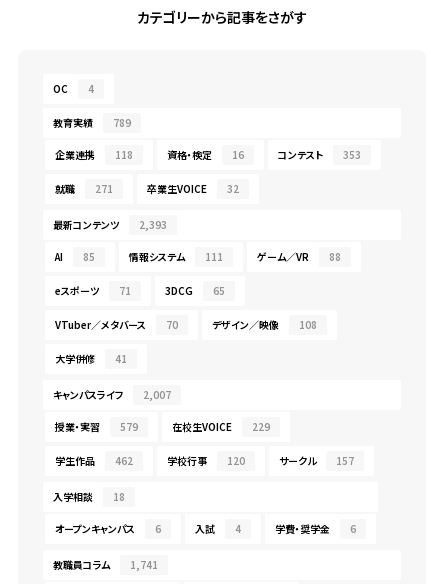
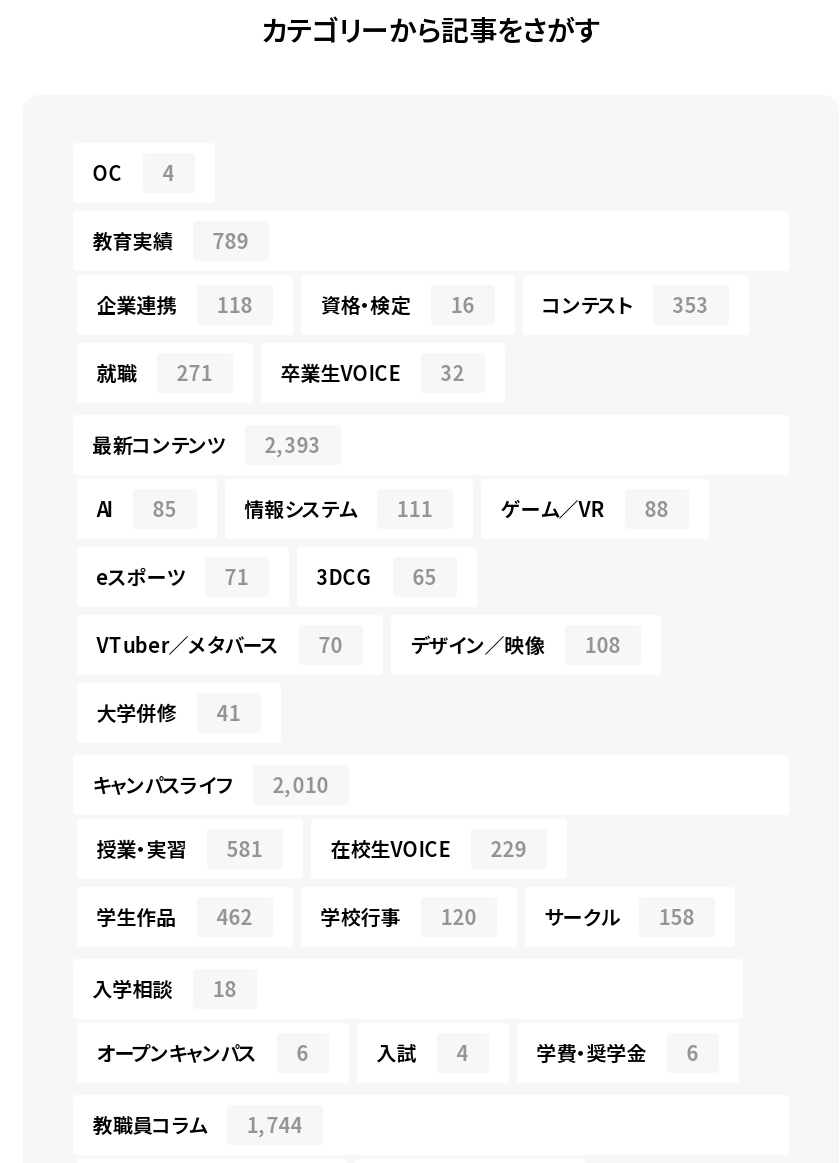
[53,387,171,402] キャンパスライフ 2,007 -> [93,770,329,800] キャンパスライフ 2,010
[55,419,138,434] 授業・実習 579 -> [97,834,263,864] 授業・実習 581
[279,453,354,468] サークル 157 -> [545,902,695,932] サークル 158
[53,557,158,572] 教職員コラム 1,741 -> [93,1110,303,1140] 教職員コラム 1,744

